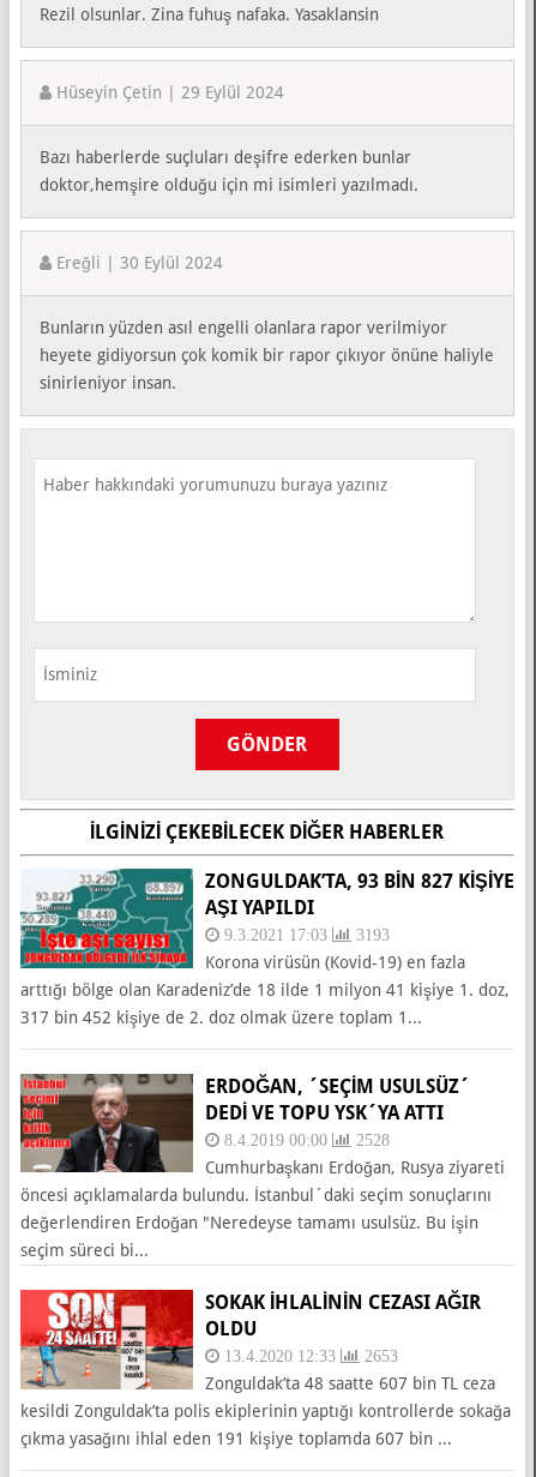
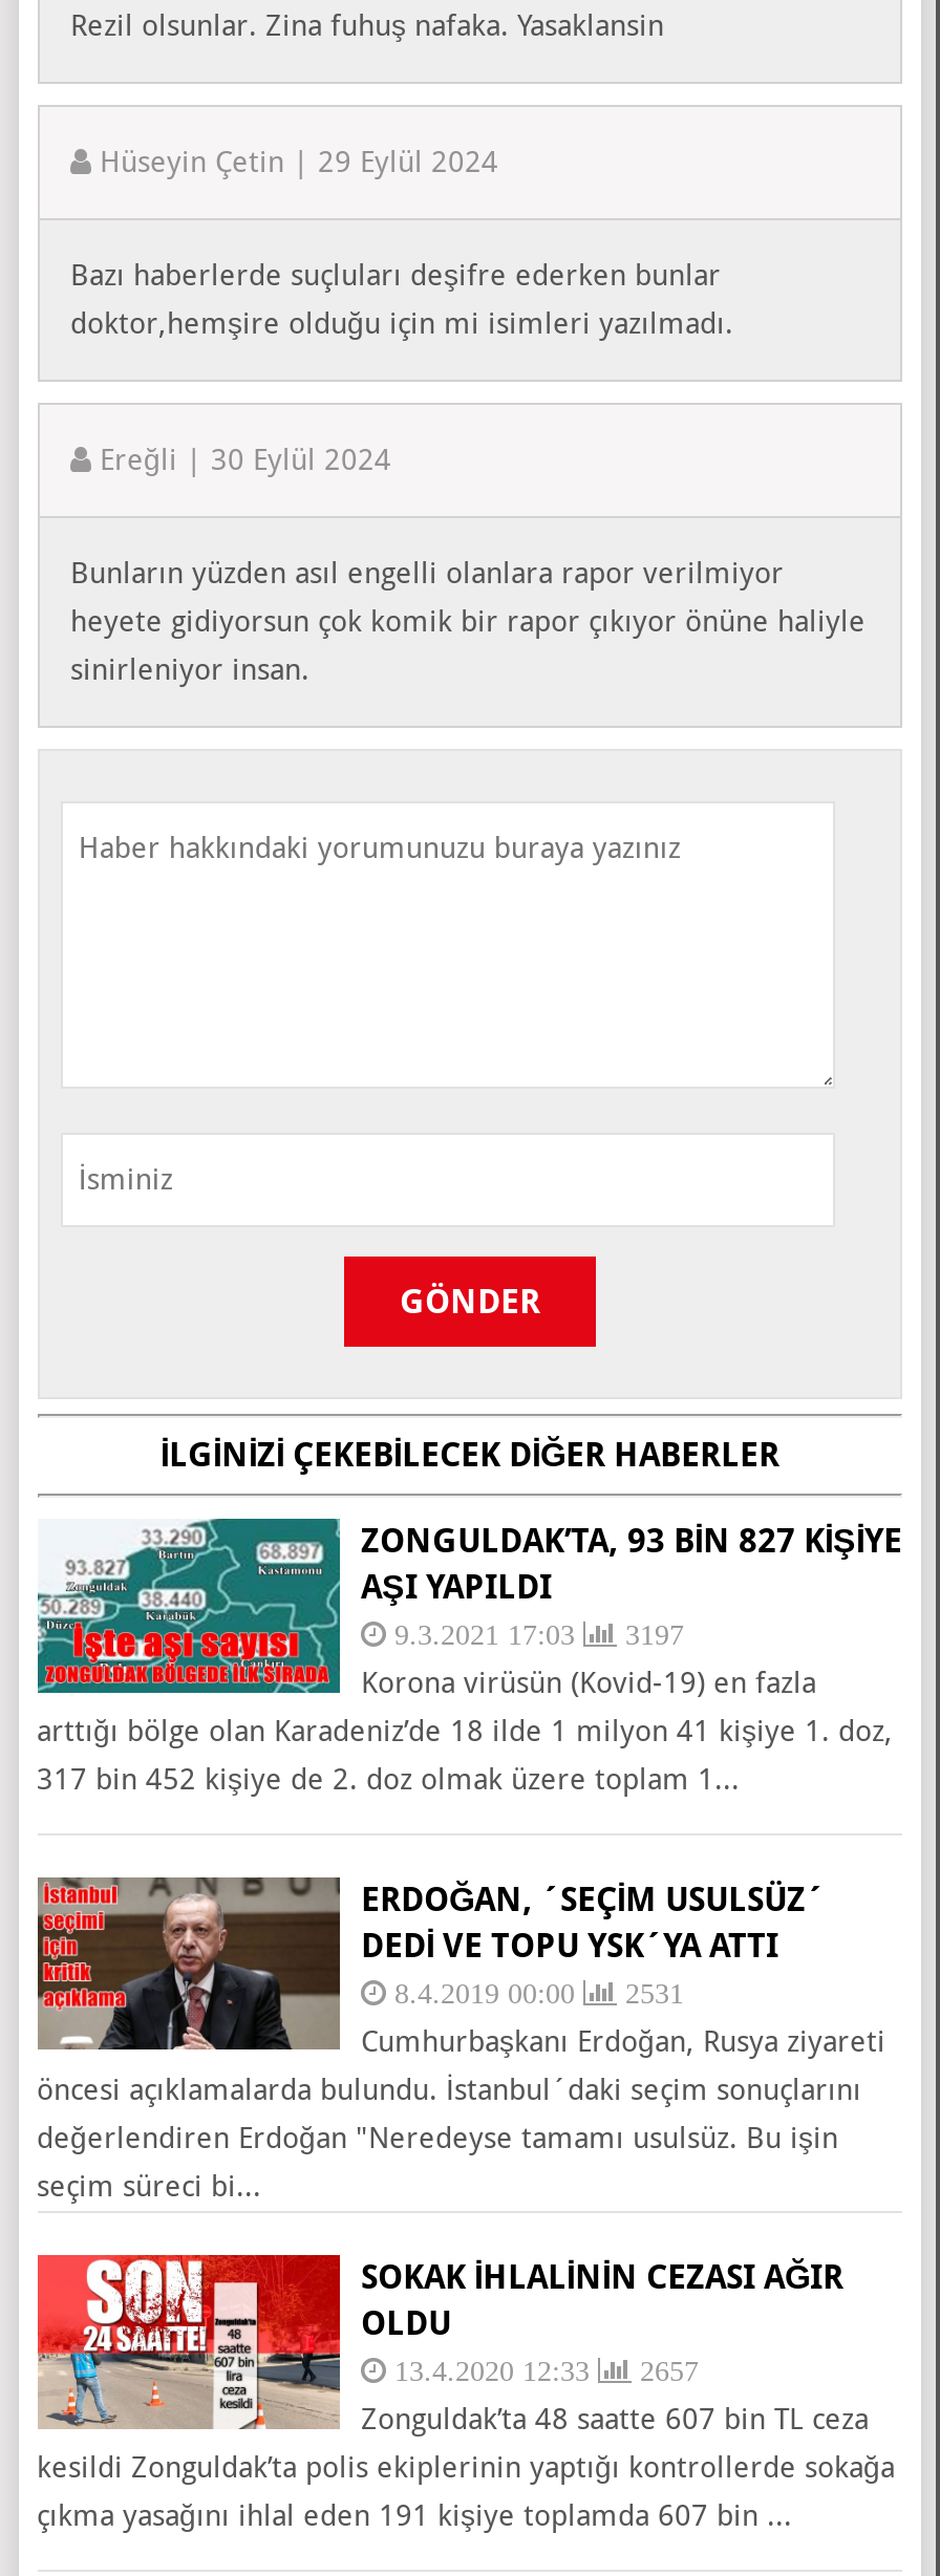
[219,927,390,943] 9.3.2021 17:03 3193 -> [386,1620,684,1649] 9.3.2021 17:03 3197
[219,1132,390,1149] 8.4.2019 00:00 2528 -> [386,1979,684,2008] 8.4.2019 00:00 2531
[219,1348,398,1365] 13.4.2020 12:33 2653 -> [386,2356,699,2386] 13.4.2020 12:33 2657

